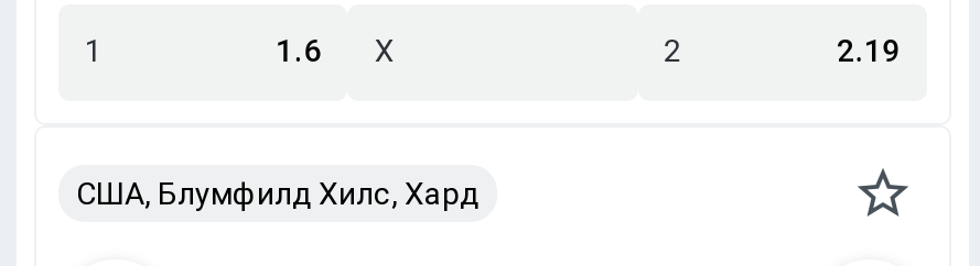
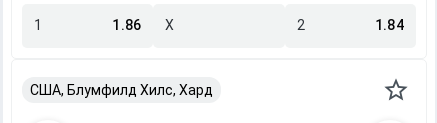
[276,33,395,68] 1.6 X -> [112,17,175,33] 1.86 X
[837,33,901,68] 2.19 -> [375,17,404,33] 1.84

